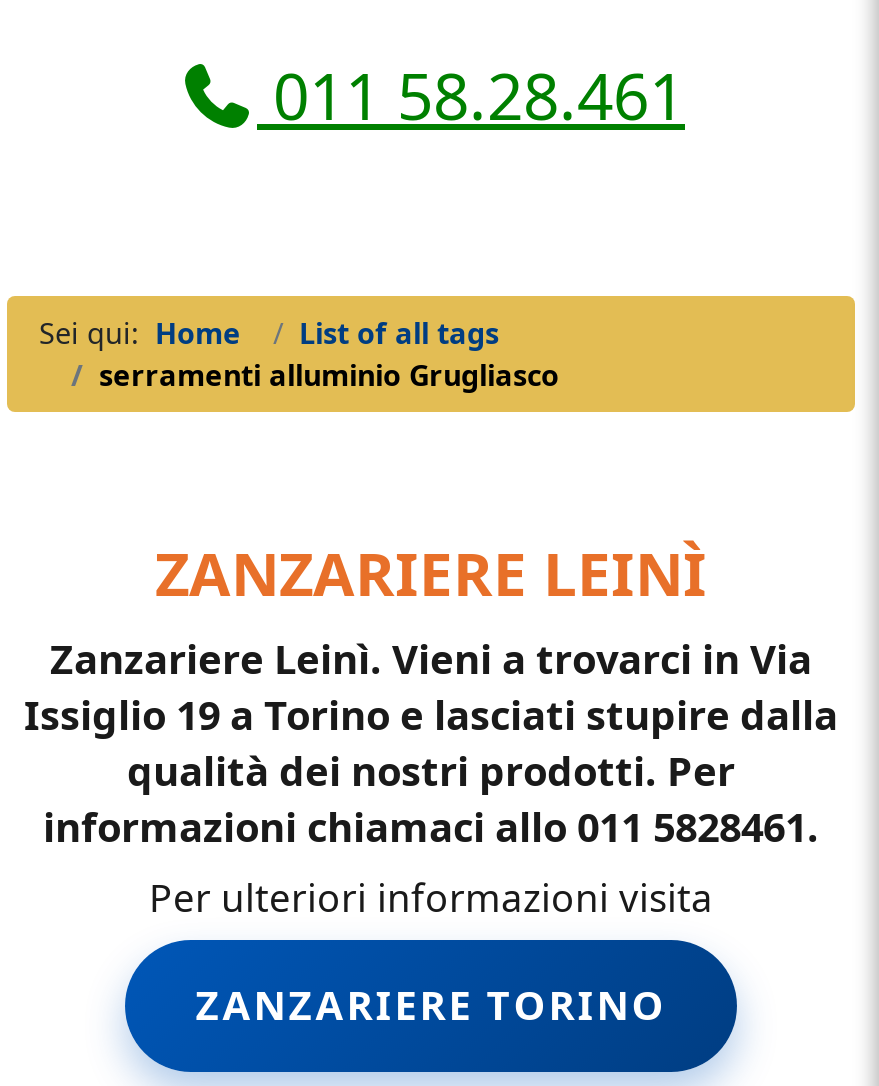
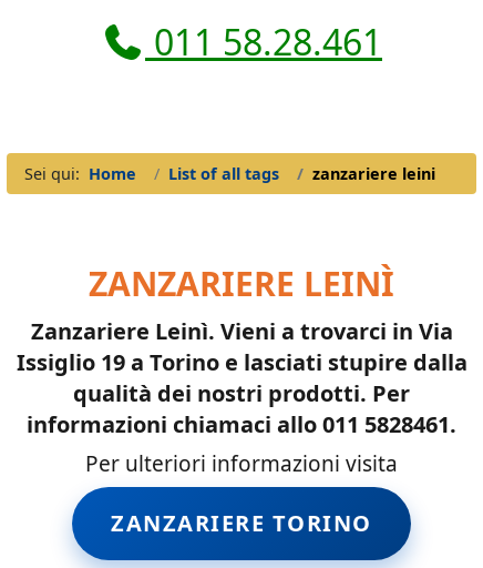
[99,356,559,394] serramenti alluminio Grugliasco -> [312,163,435,184] zanzariere leini

